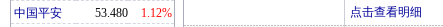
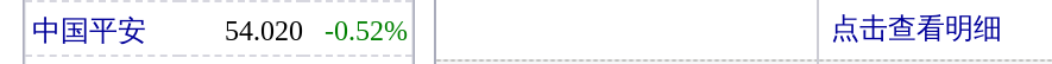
[95,6,128,20] 53.480 -> [225,14,303,47] 54.020
[141,6,172,20] 1.12% -> [325,14,408,47] -0.52%

